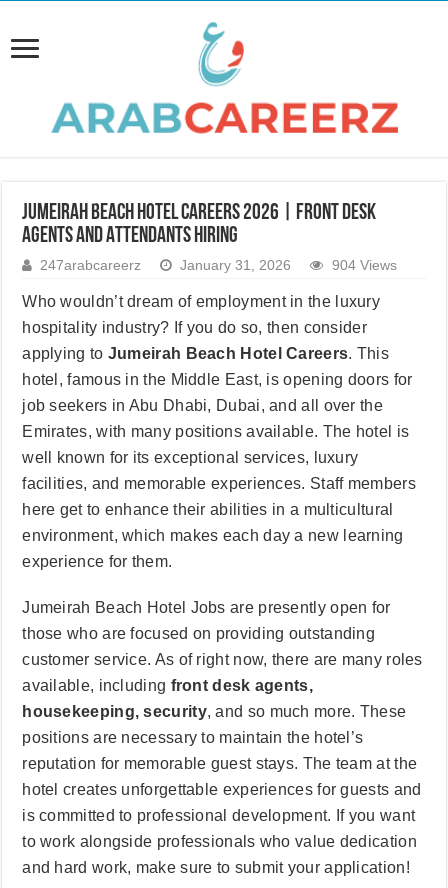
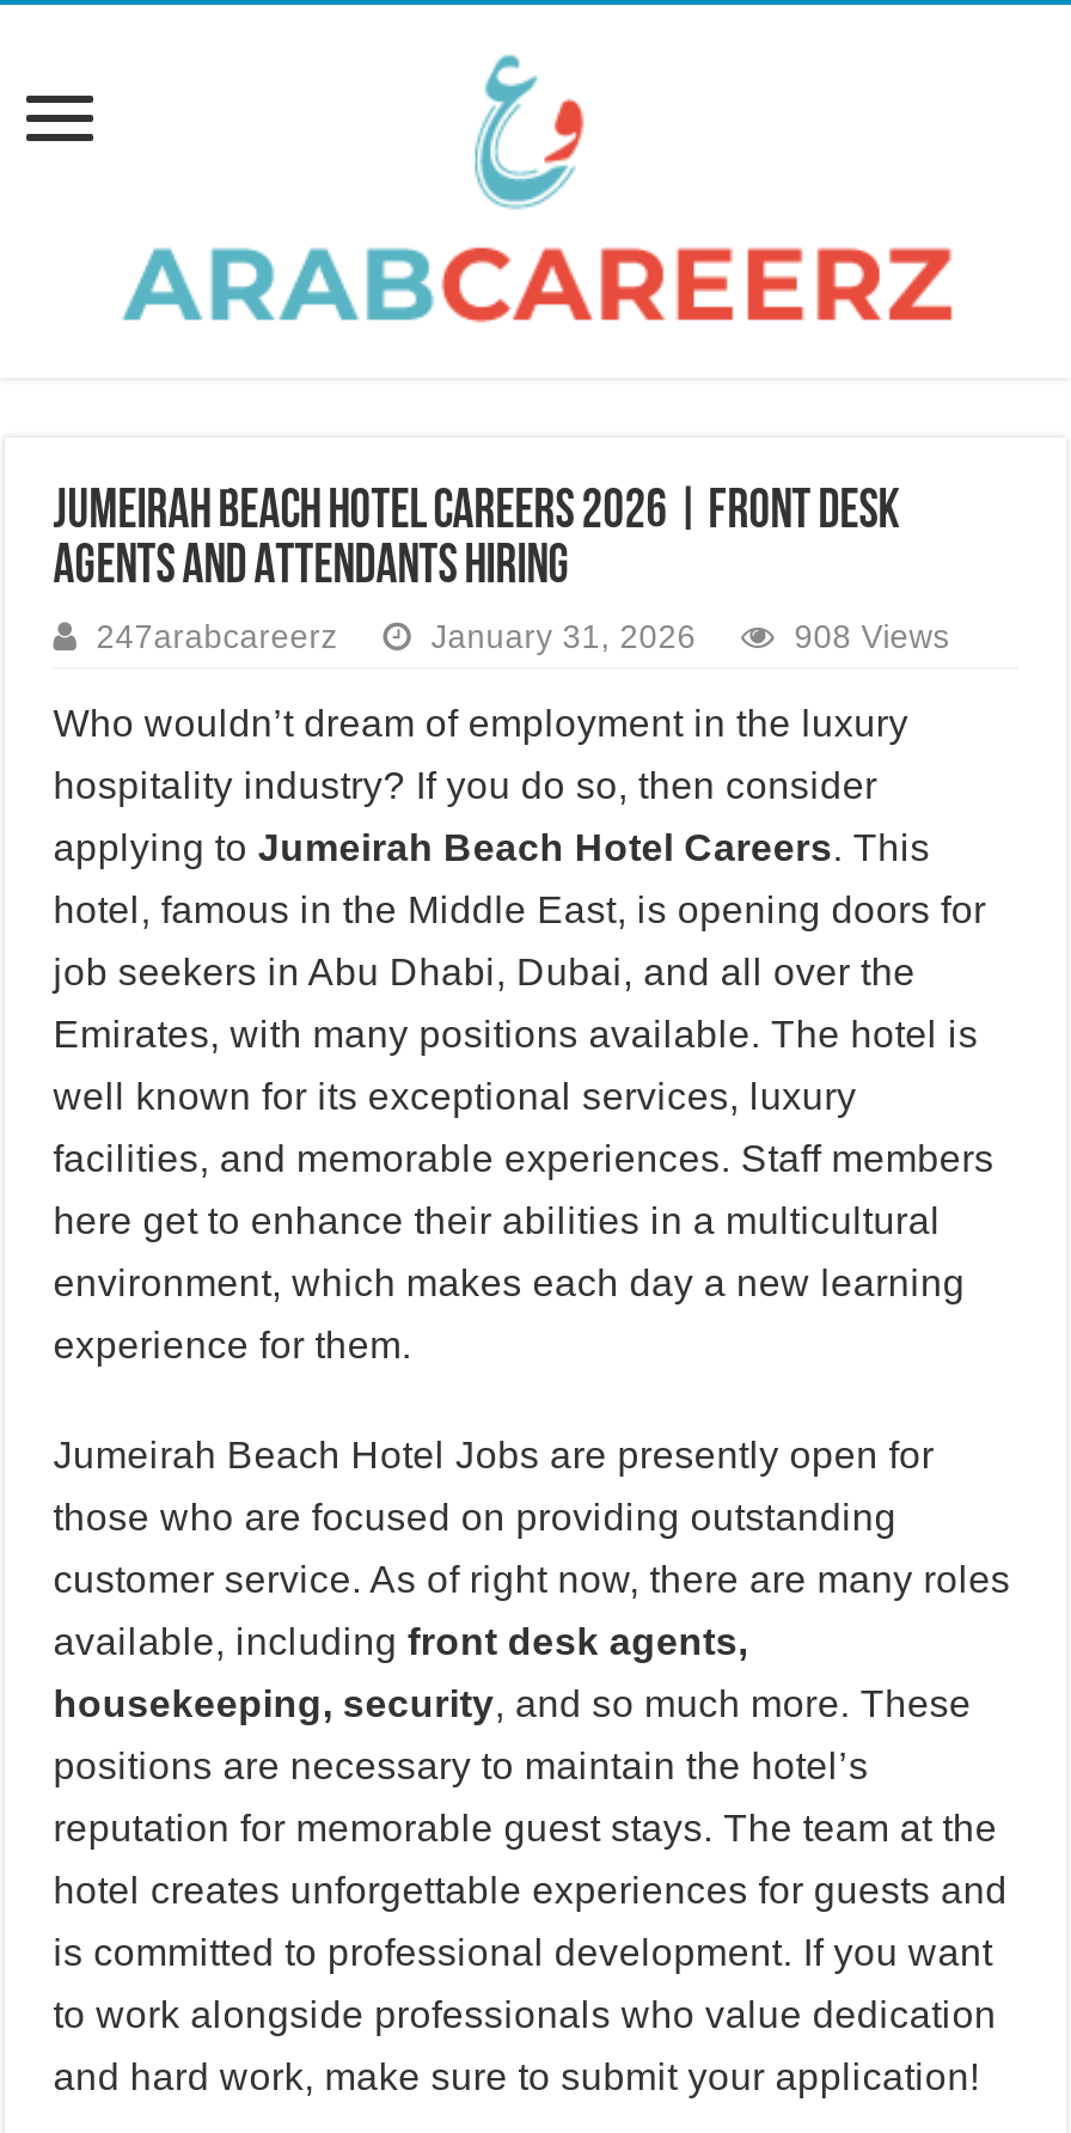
[332,258,397,273] 904 Views -> [794,620,950,656] 908 Views

